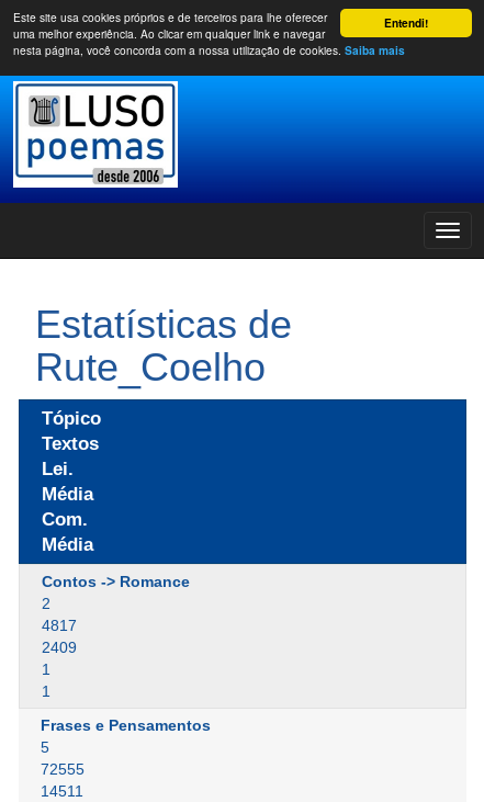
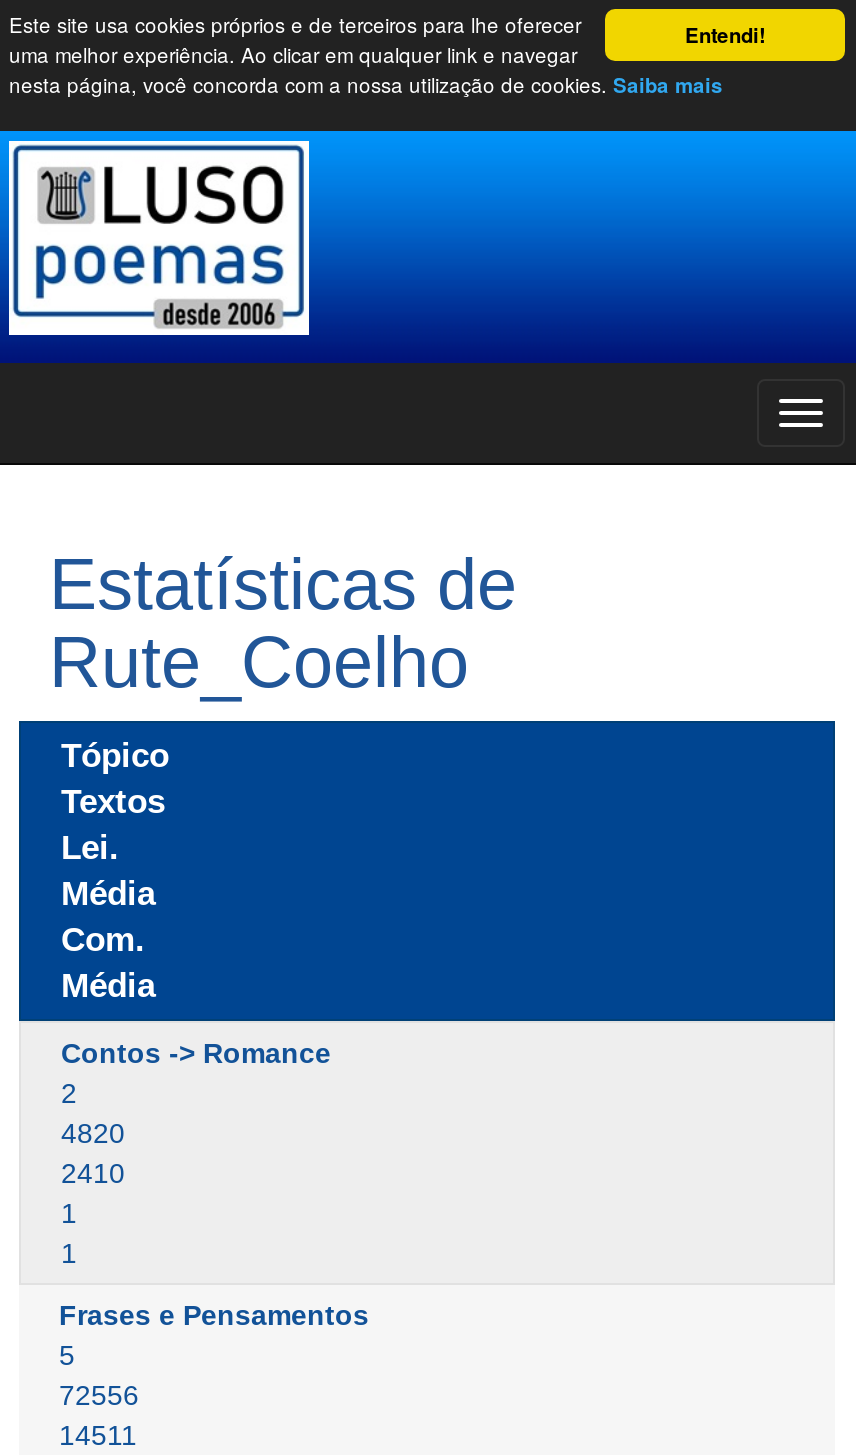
[42,617,77,634] 4817 -> [61,1117,125,1149] 4820
[42,639,77,656] 2409 -> [61,1157,125,1189] 2410
[41,760,85,778] 72555 -> [59,1379,139,1411] 72556

